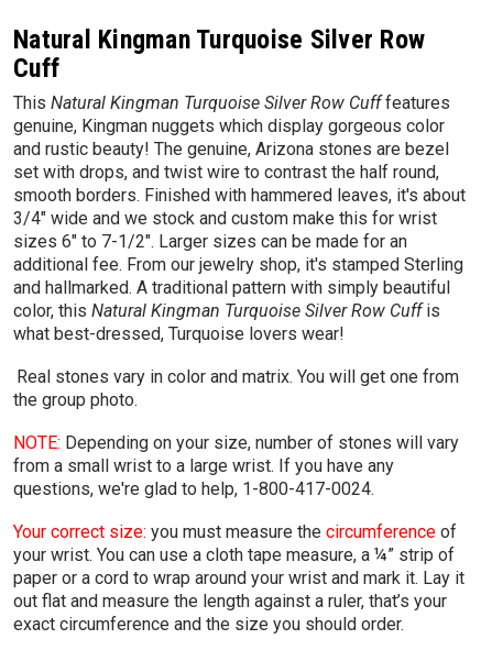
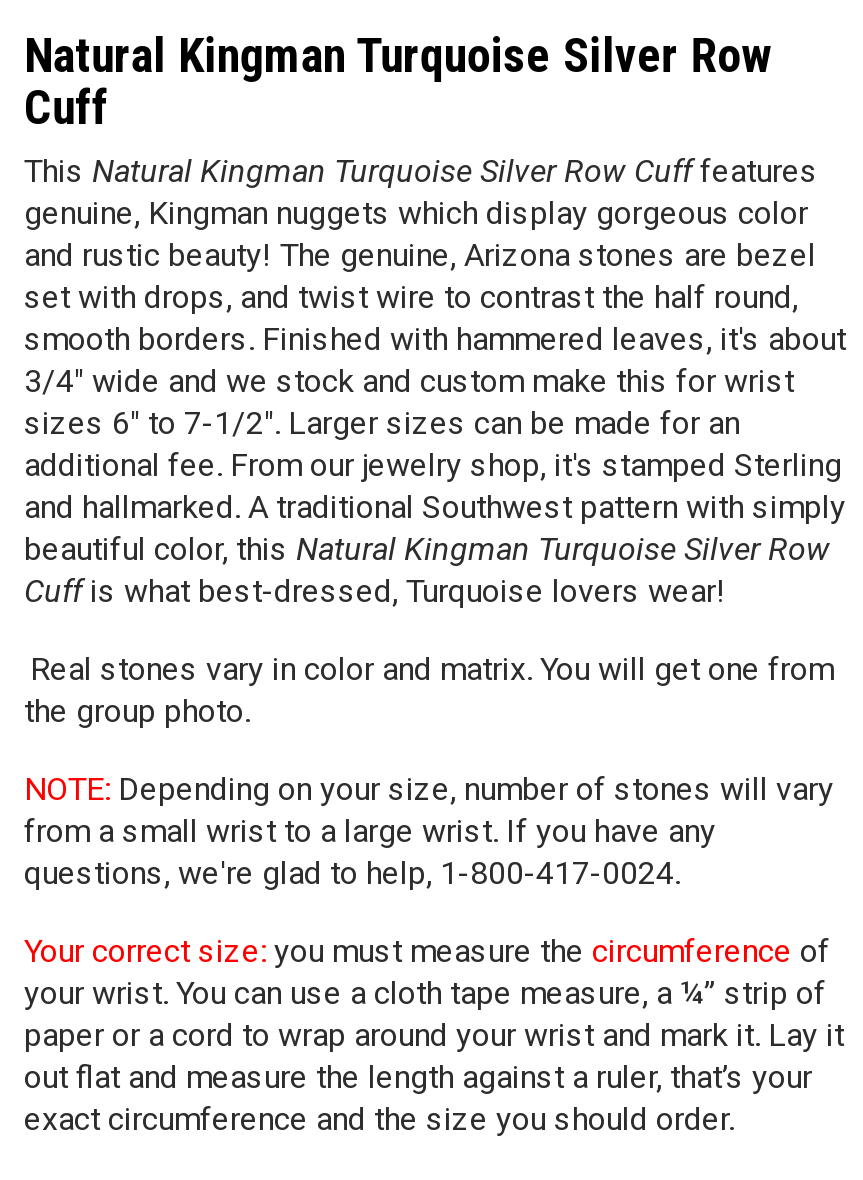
[13,277,450,344] and hallmarked. A traditional pattern with simply beautiful | color, this Natural Kingman Turquoise Silver Row Cuff is | what best-dressed, Turquoise lovers wear! -> [24,488,846,610] and hallmarked. A traditional Southwest pattern with simply | beautiful color, this Natural Kingman Turquoise Silver Row | Cuff is what best-dressed, Turquoise lovers wear!

